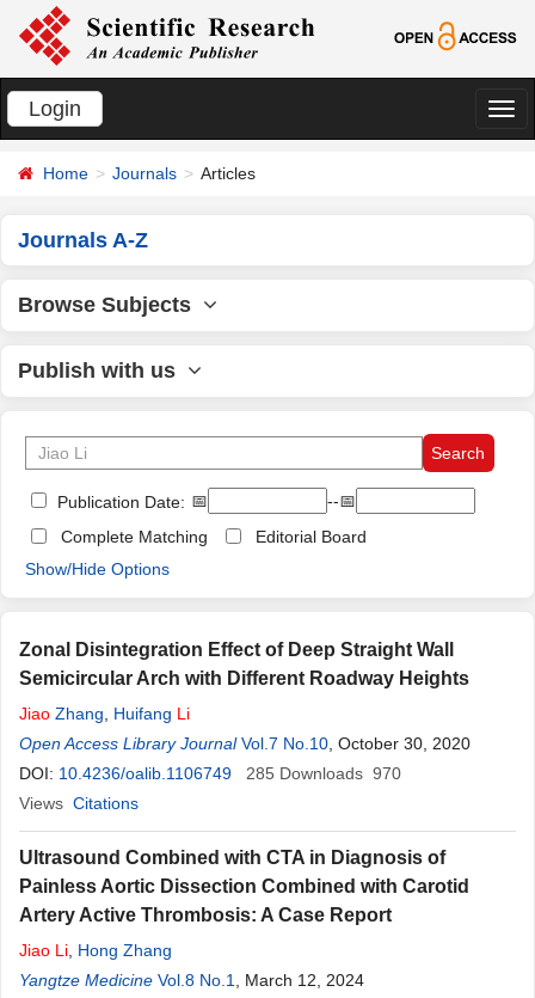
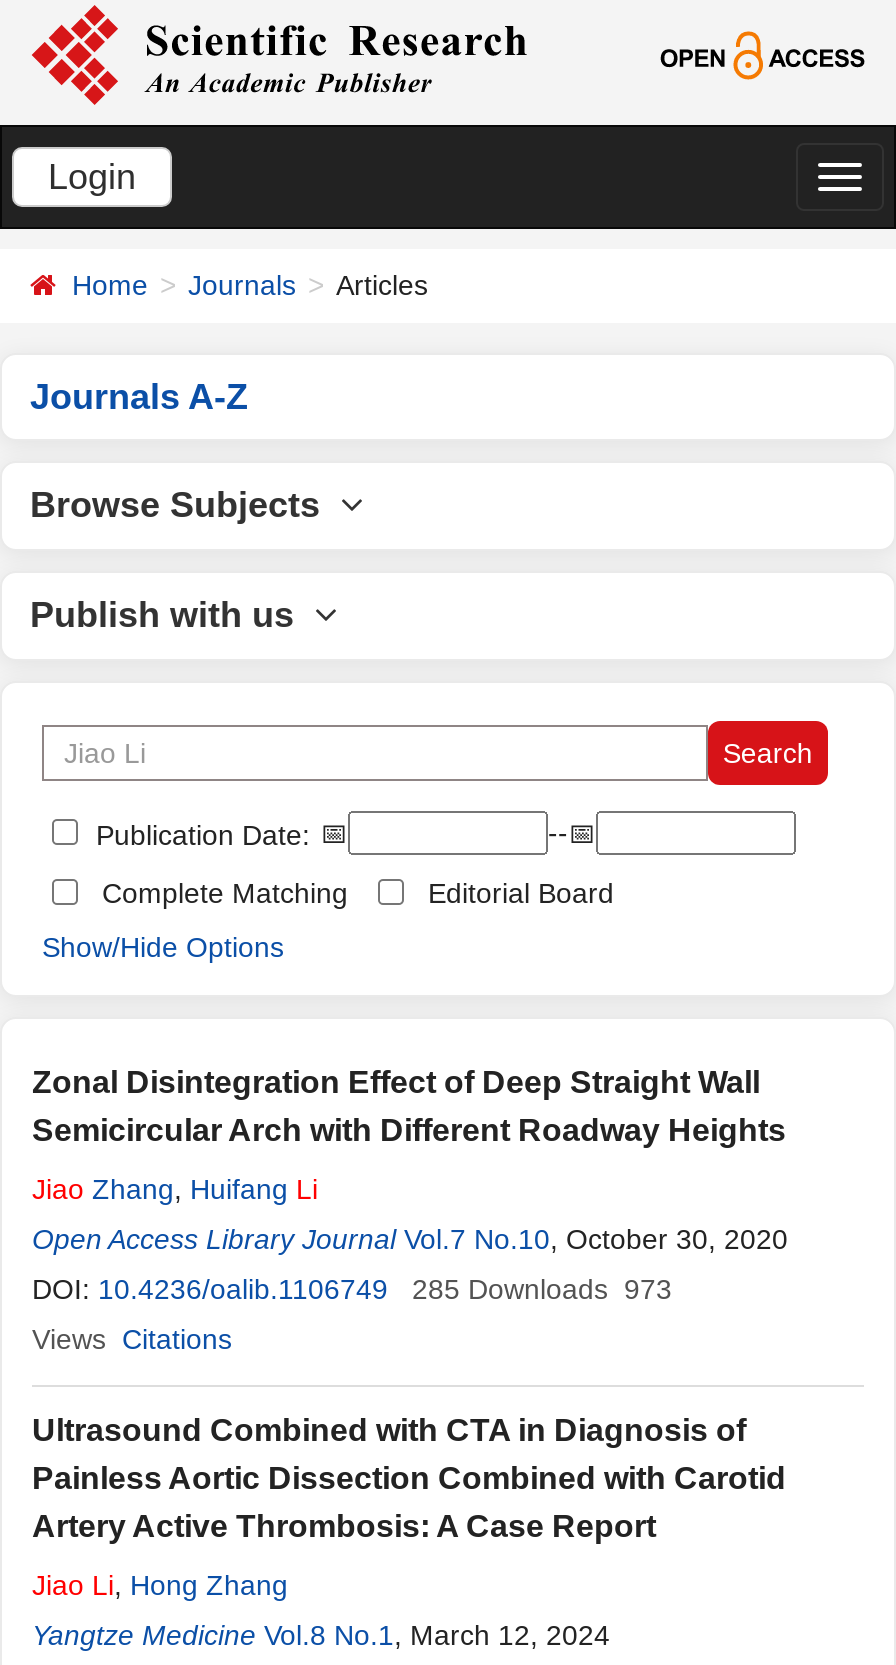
[19,764,401,783] DOI: 10.4236/oalib.1106749 285 Downloads 970 -> [32,1273,672,1305] DOI: 10.4236/oalib.1106749 285 Downloads 973

